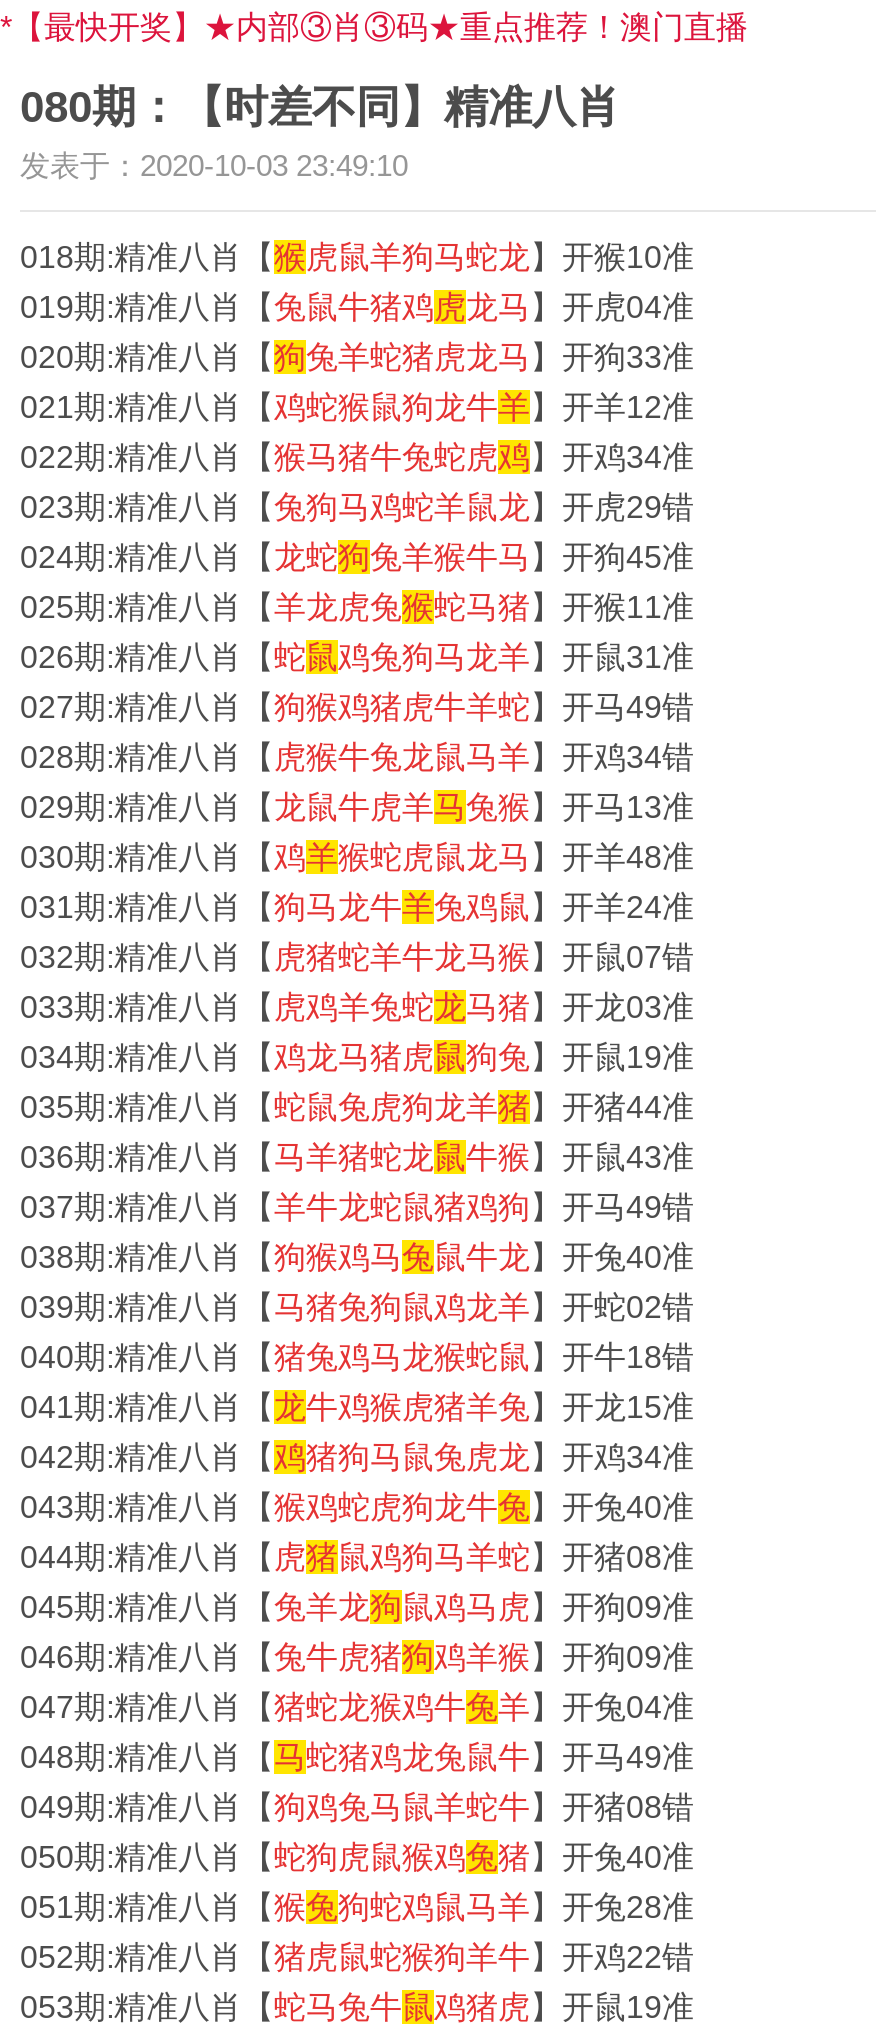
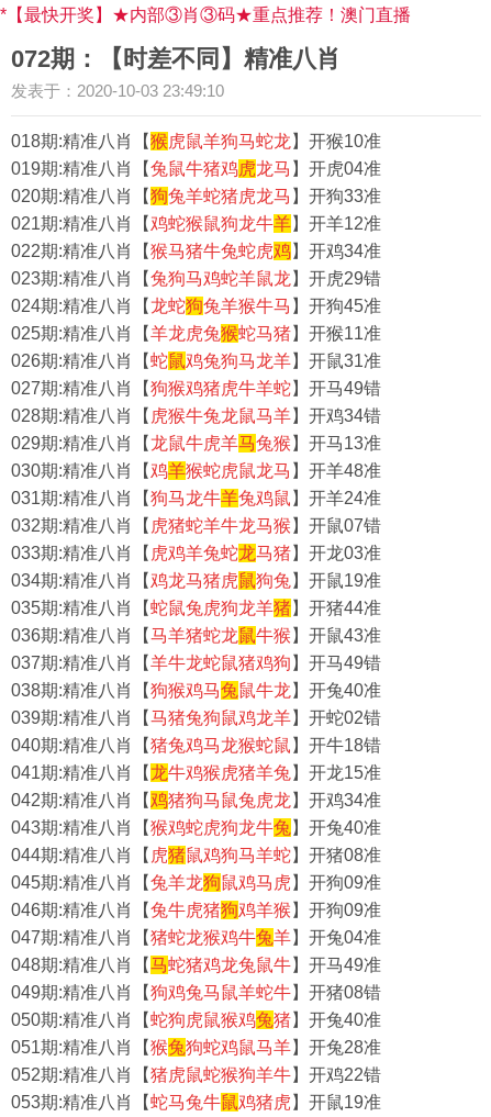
[20,82,620,132] 080期：【时差不同】精准八肖 -> [11,45,341,72] 072期：【时差不同】精准八肖

